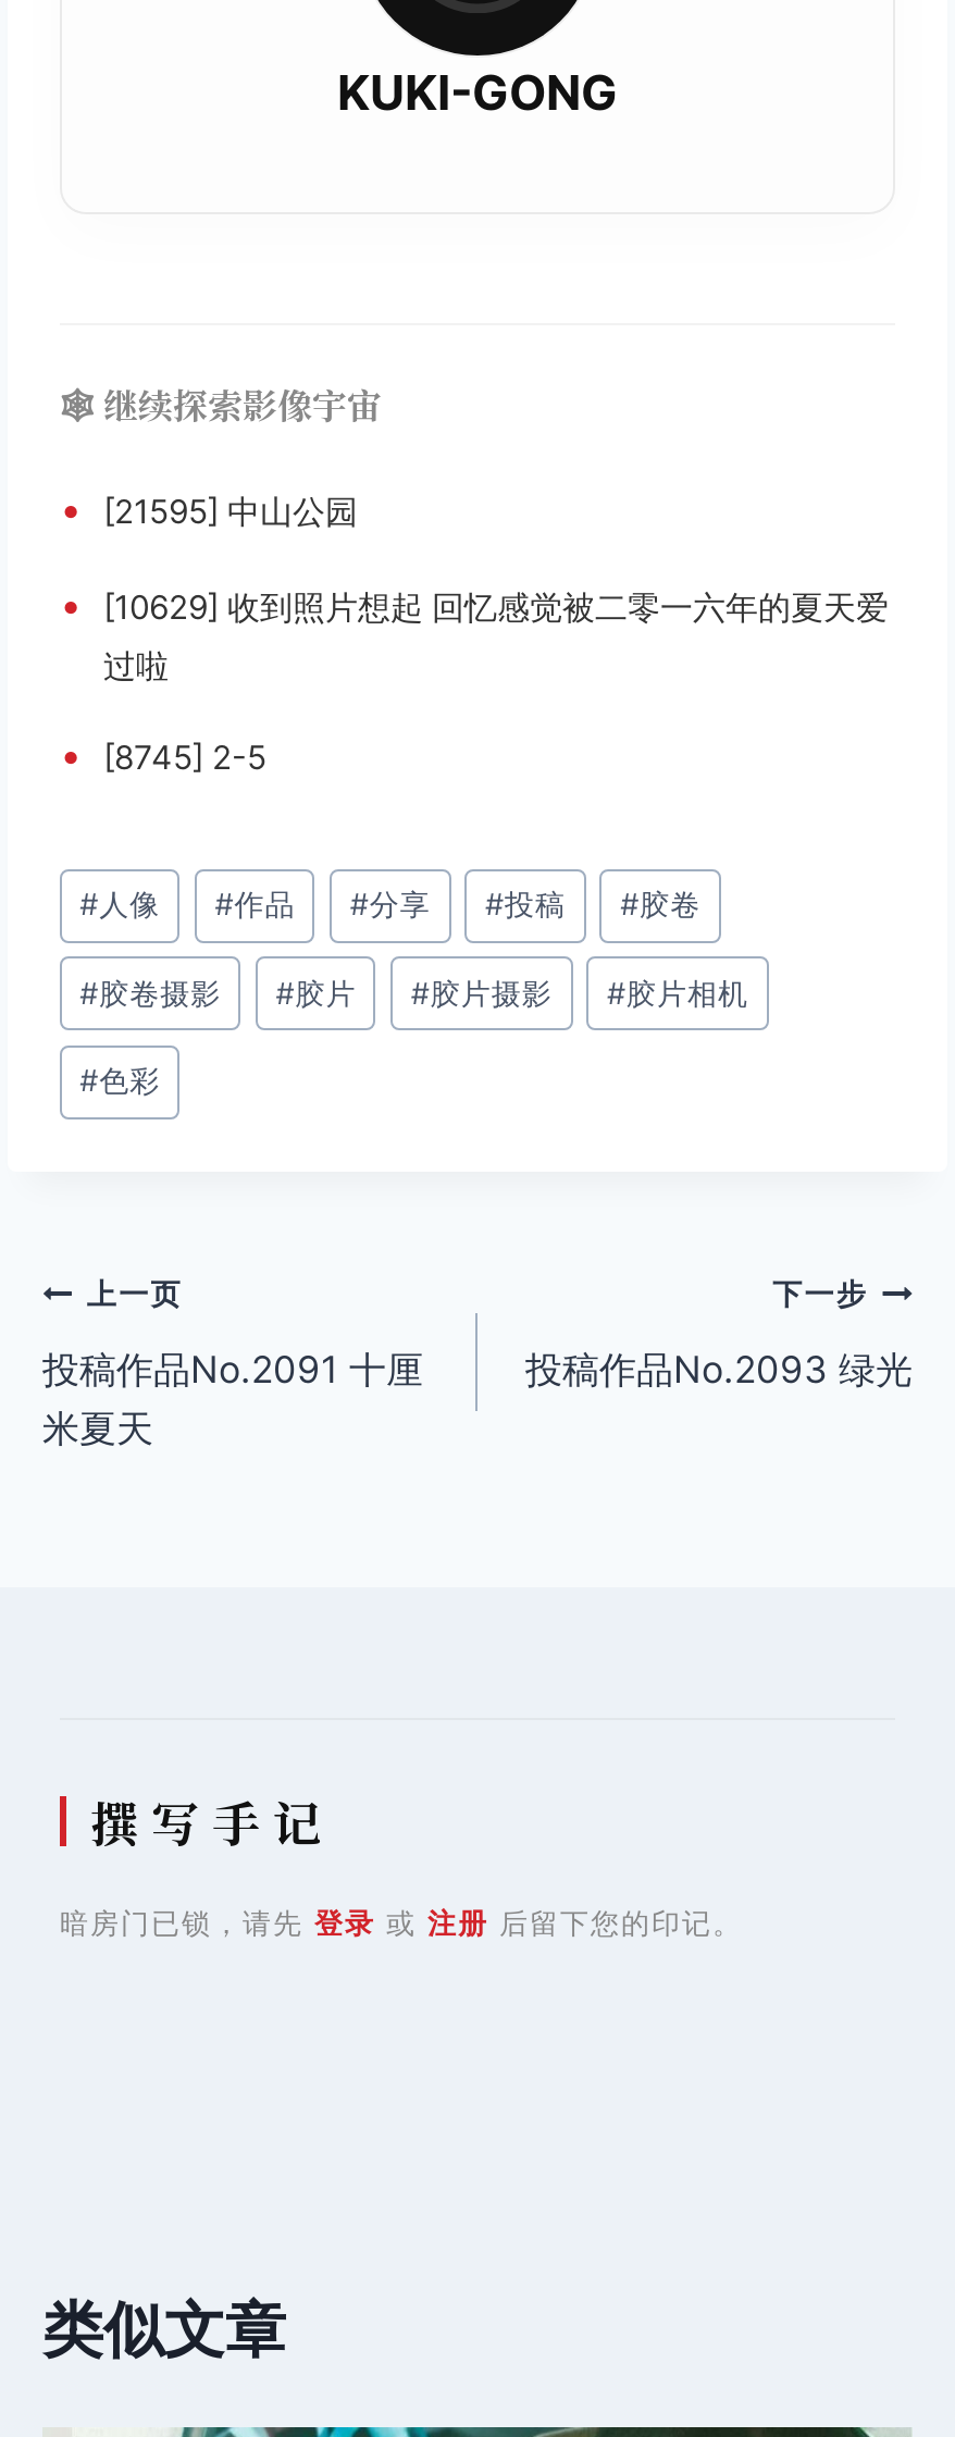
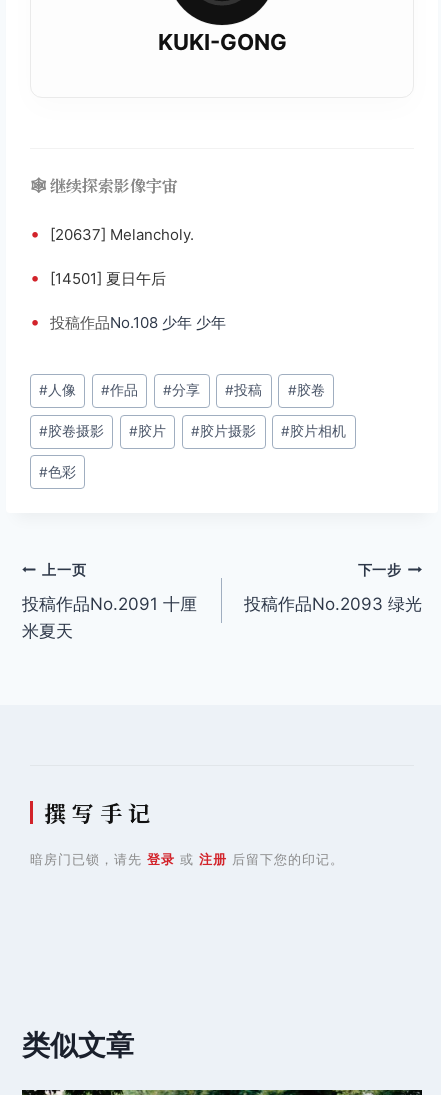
[60,486,358,531] • [21595] 中山公园 -> [30,223,194,244] • [20637] Melancholy.
[60,581,889,686] • [10629] 收到照片想起 回忆感觉被二零一六年的夏天爱 | 过啦 -> [30,267,166,288] • [14501] 夏日午后
[60,732,266,777] • [8745] 2-5 -> [30,311,226,332] • 投稿作品No.108 少年 少年

